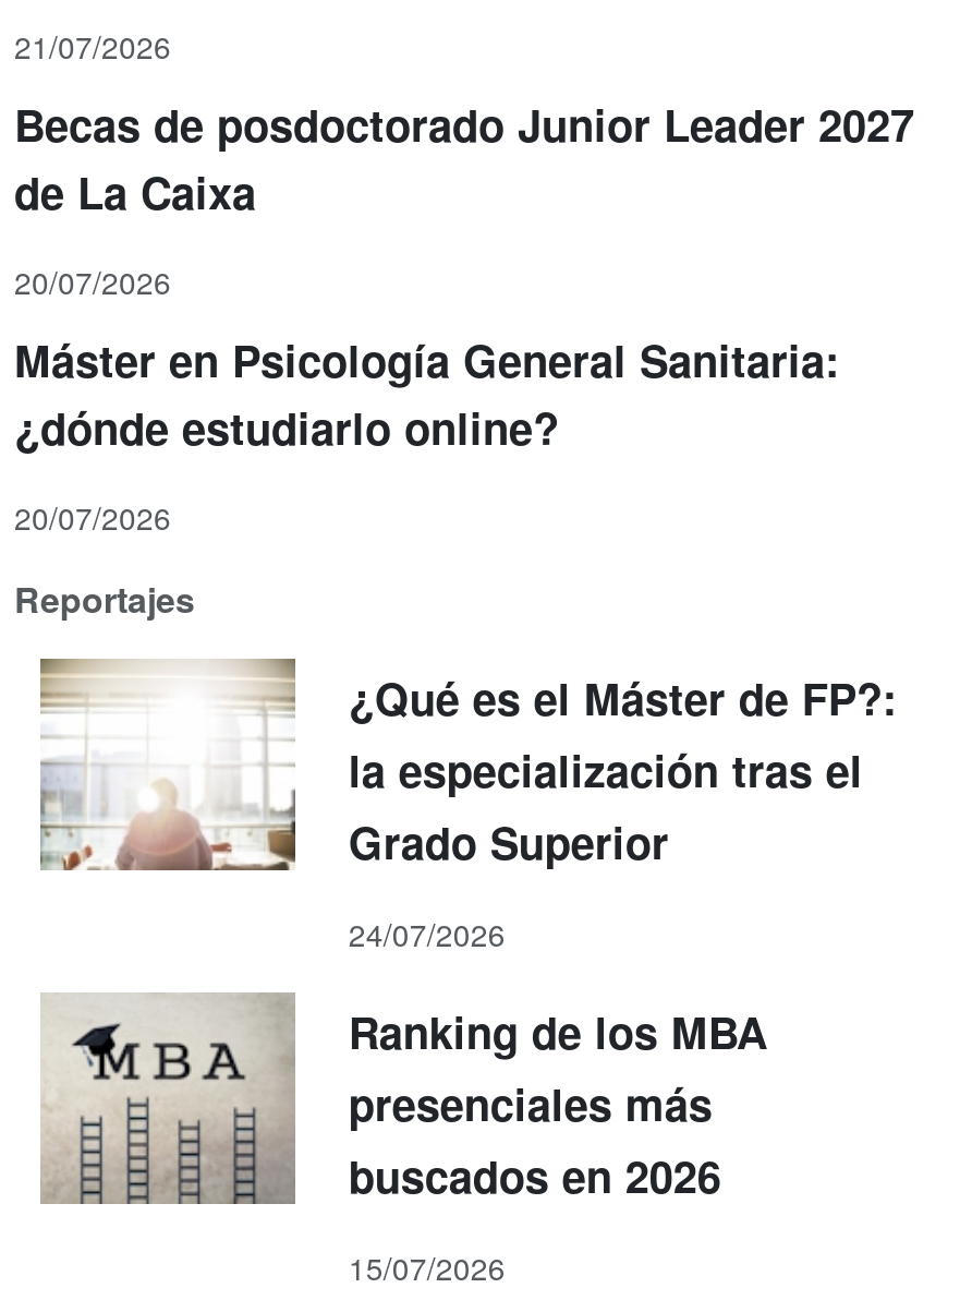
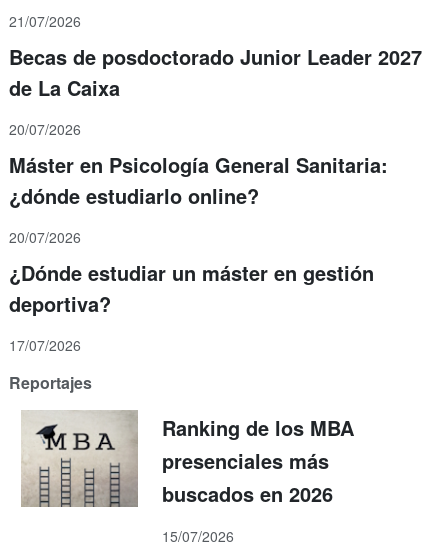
none -> [9,258,374,355] ¿Dónde estudiar un máster en gestión | deportiva? | 17/07/2026
moved [14,573,195,623] -> [9,371,92,394]: Reportajes
[80,665,897,955] [image] | ¿Qué es el Máster de FP?: | la especialización tras el | Grado Superior | 24/07/2026 -> none

